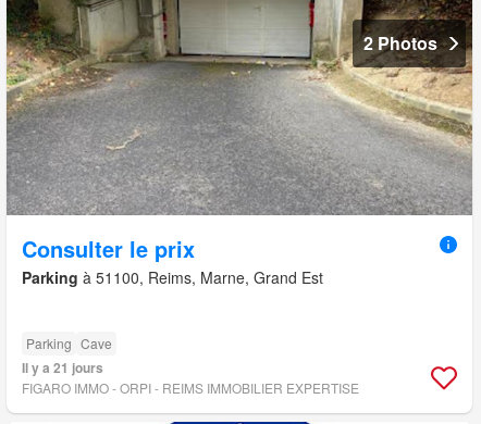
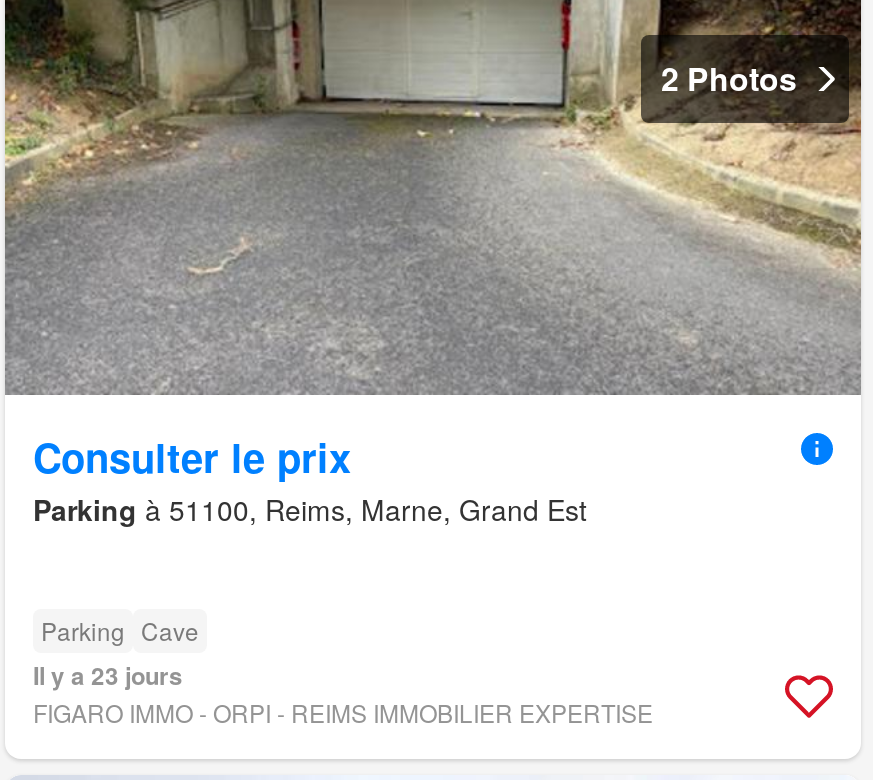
[22,358,103,377] Il y a 21 jours -> [33,658,183,694] Il y a 23 jours

